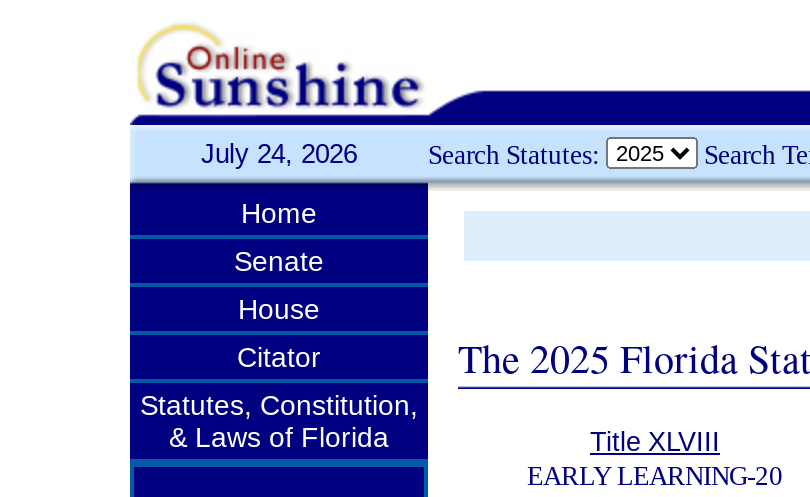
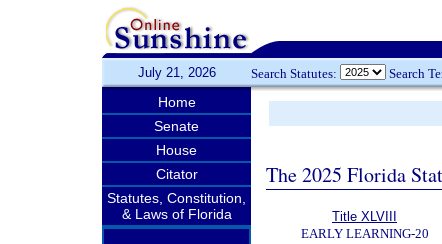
[201,139,357,169] July 24, 2026 -> [137,65,215,80] July 21, 2026

